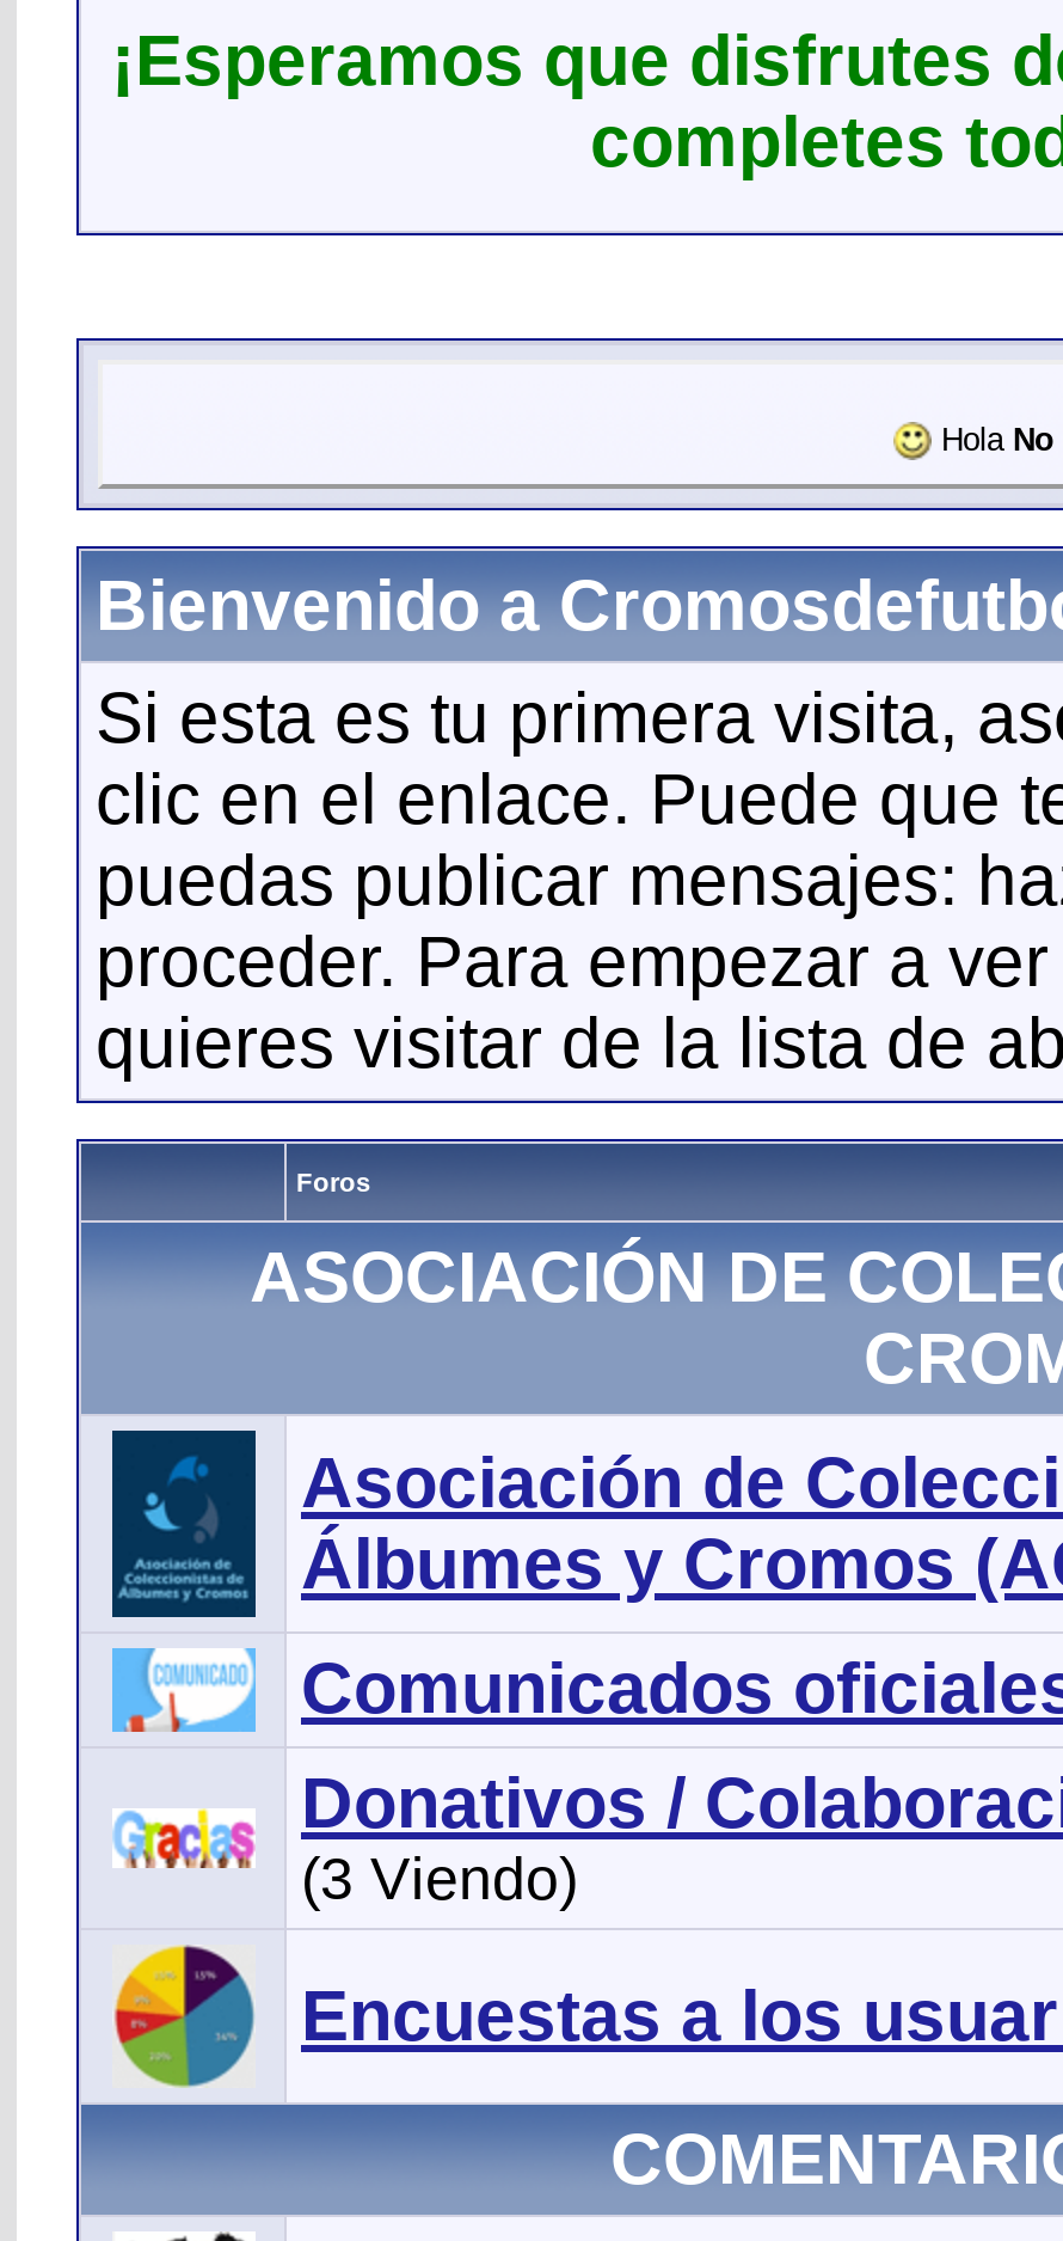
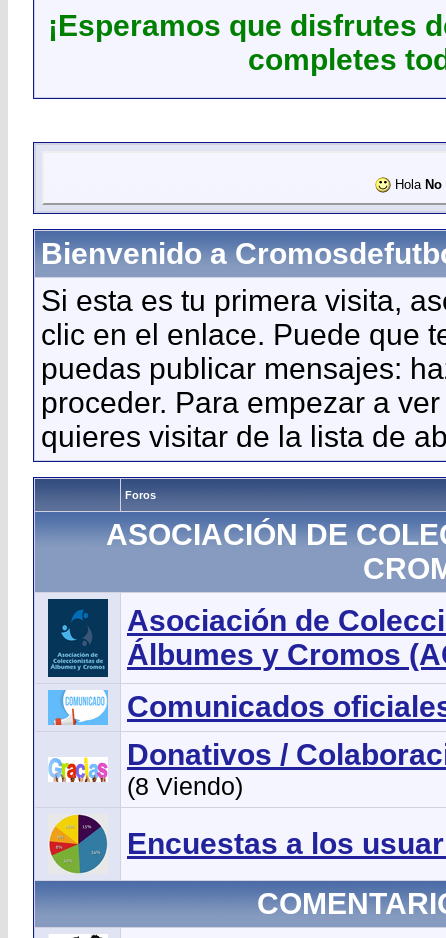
[301,1845,578,1912] (3 Viendo) -> [127,772,243,800] (8 Viendo)

